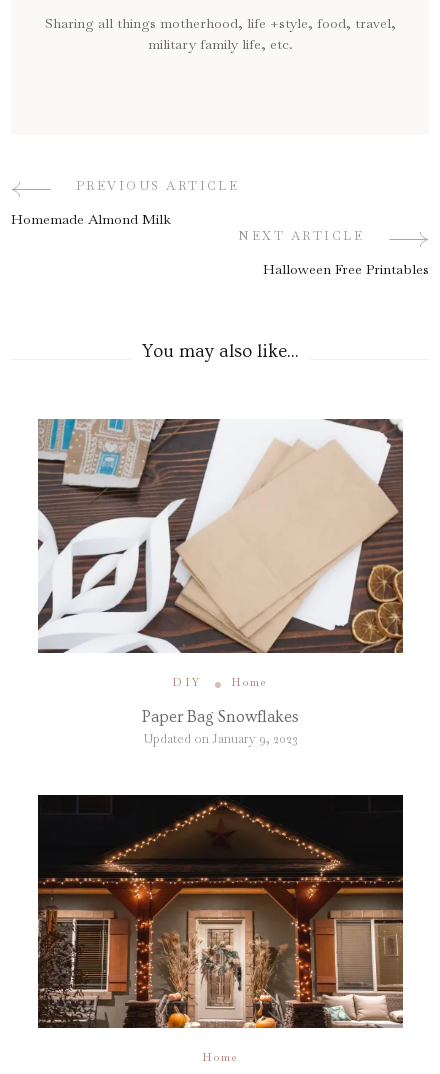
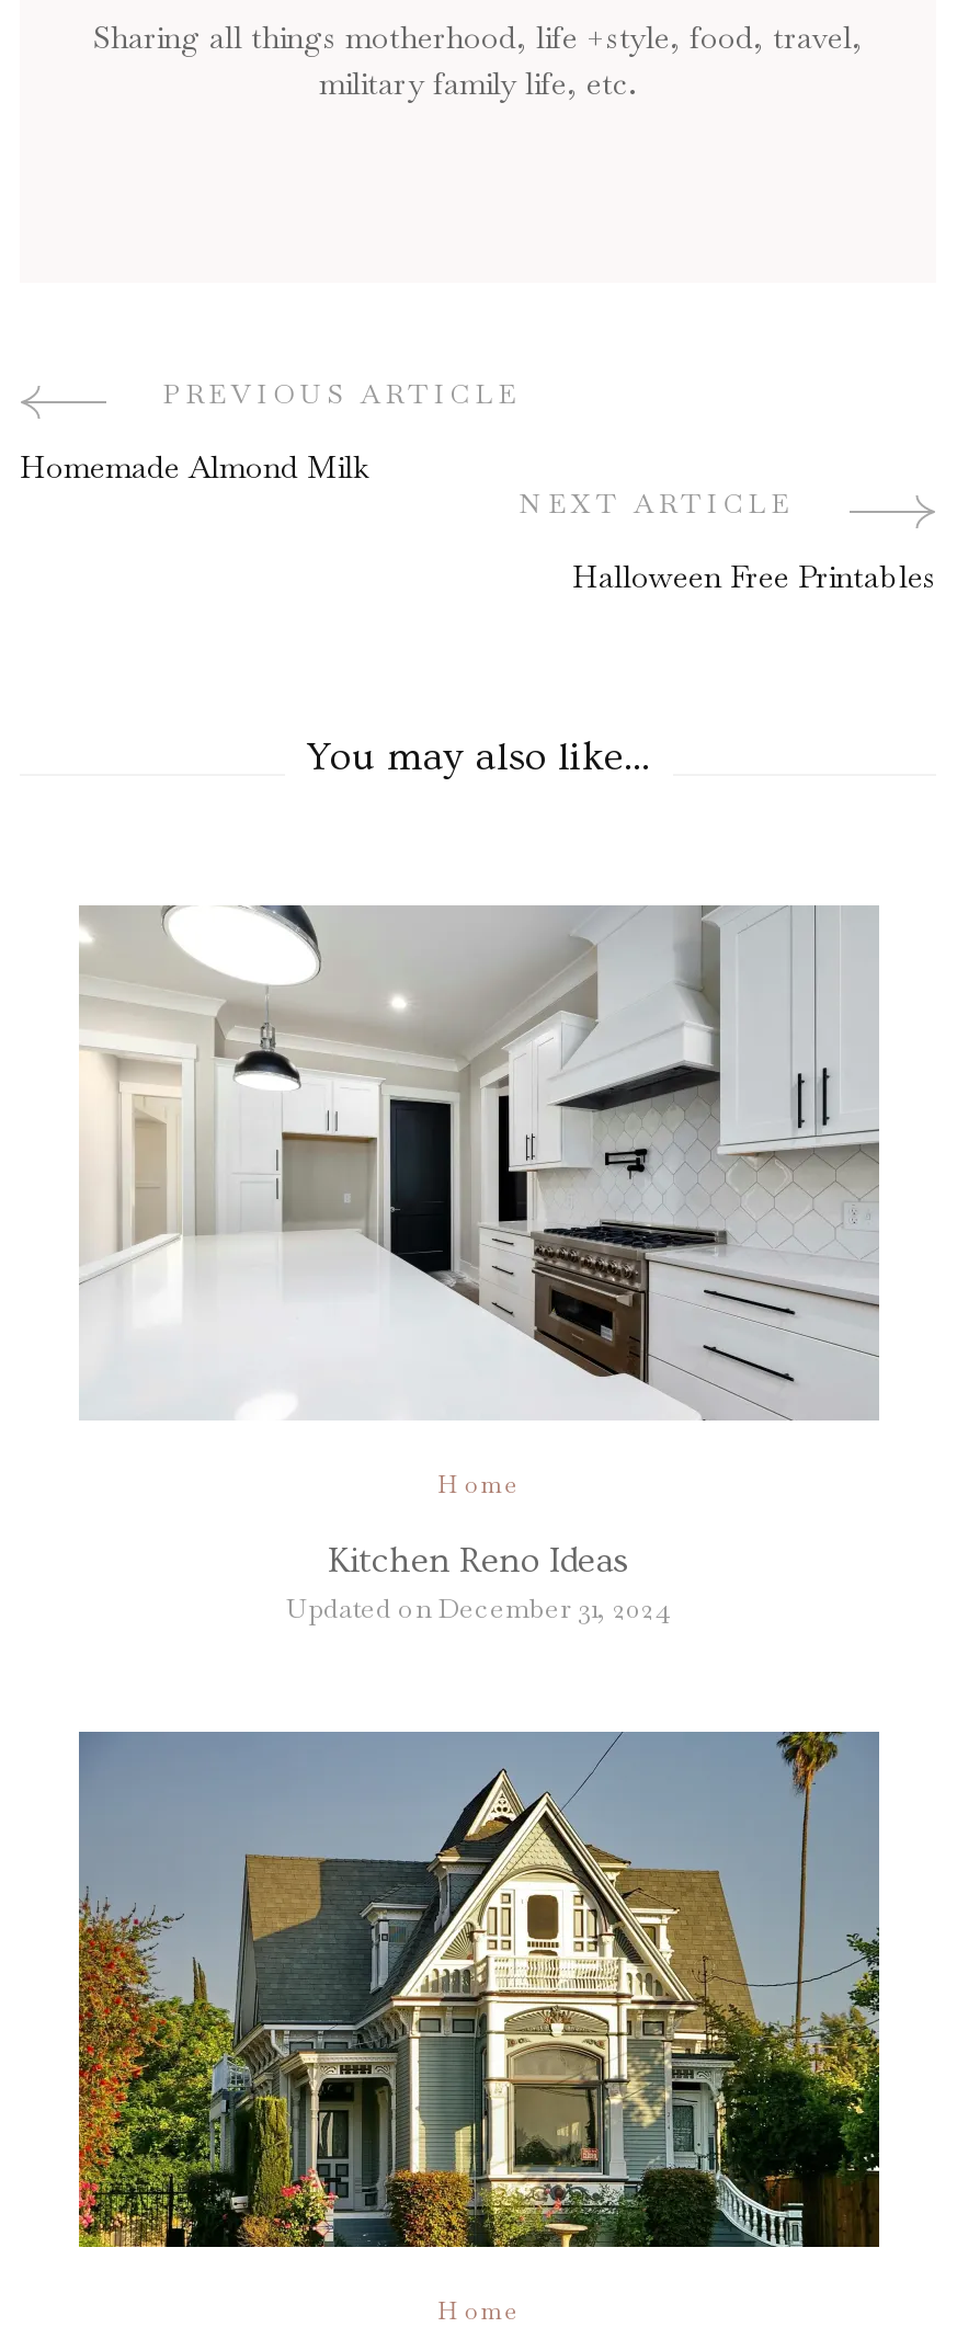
[37,418,404,654] [image] -> [79,905,879,1418] [image]
[172,675,201,689] DIY -> none
[141,708,298,747] Paper Bag Snowflakes | Updated on January 9, 2023 -> [286,1541,670,1627] Kitchen Reno Ideas | Updated on December 31, 2024
[37,794,404,1029] [image] -> [77,1730,881,2251] [image]

